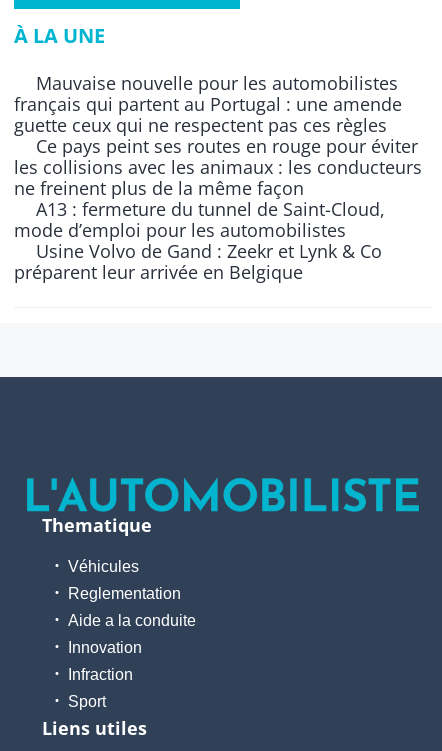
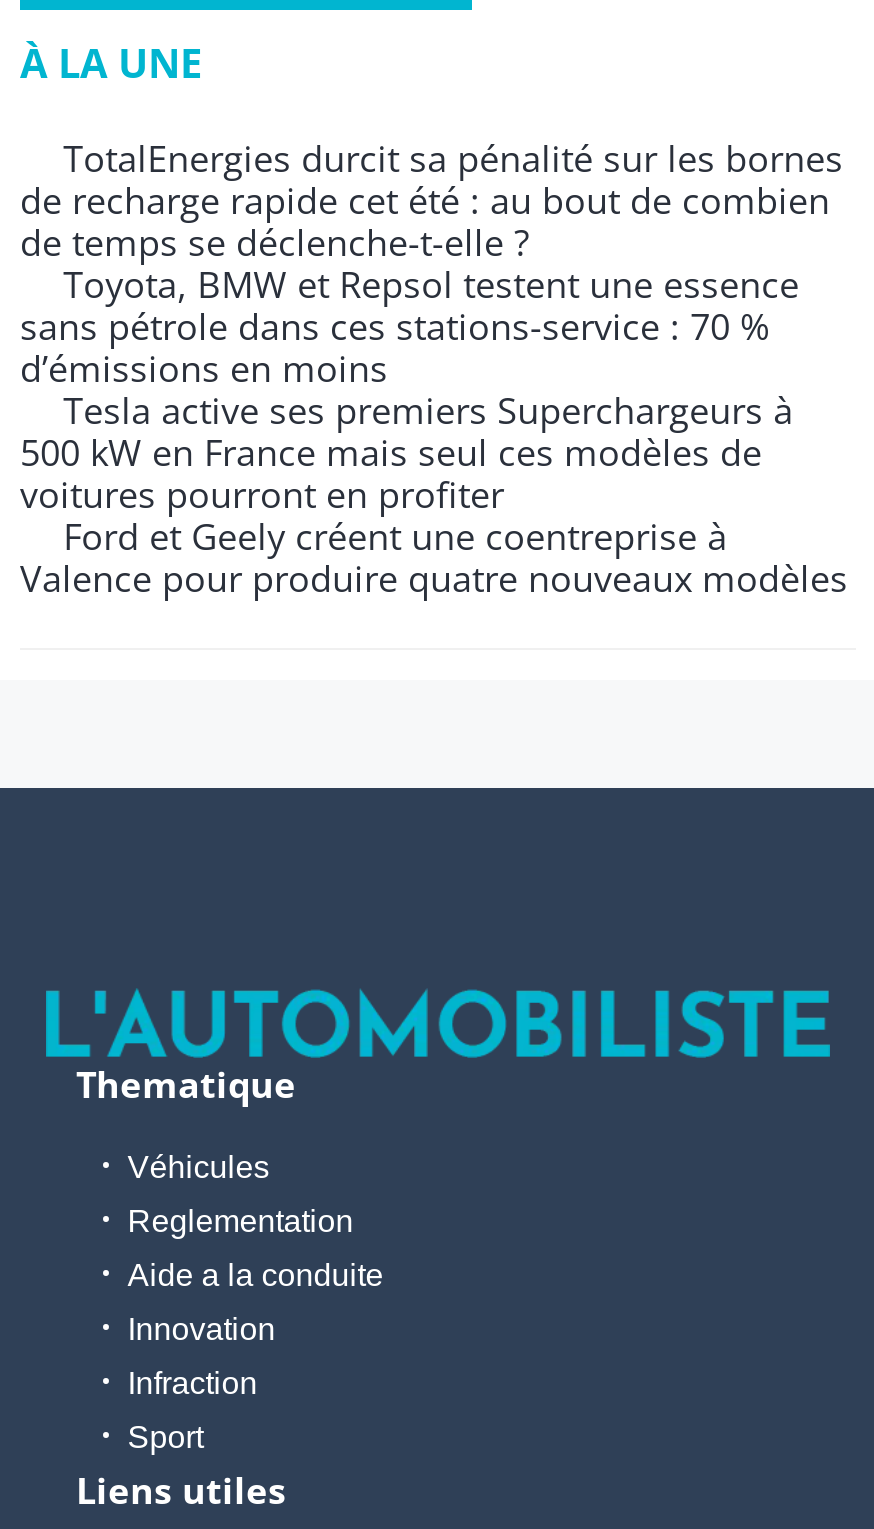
[14,71,422,284] Mauvaise nouvelle pour les automobilistes | français qui partent au Portugal : une amende | guette ceux qui ne respectent pas ces règles | Ce pays peint ses routes en rouge pour éviter | les collisions avec les animaux : les conducteurs | ne freinent plus de la même façon | A13 : fermeture du tunnel de Saint-Cloud, | mode d’emploi pour les automobilistes | Usine Volvo de Gand : Zeekr et Lynk & Co | préparent leur arrivée en Belgique -> [20,134,848,602] TotalEnergies durcit sa pénalité sur les bornes | de recharge rapide cet été : au bout de combien | de temps se déclenche-t-elle ? | Toyota, BMW et Repsol testent une essence | sans pétrole dans ces stations-service : 70 % | d’émissions en moins | Tesla active ses premiers Superchargeurs à | 500 kW en France mais seul ces modèles de | voitures pourront en profiter | Ford et Geely créent une coentreprise à | Valence pour produire quatre nouveaux modèles

